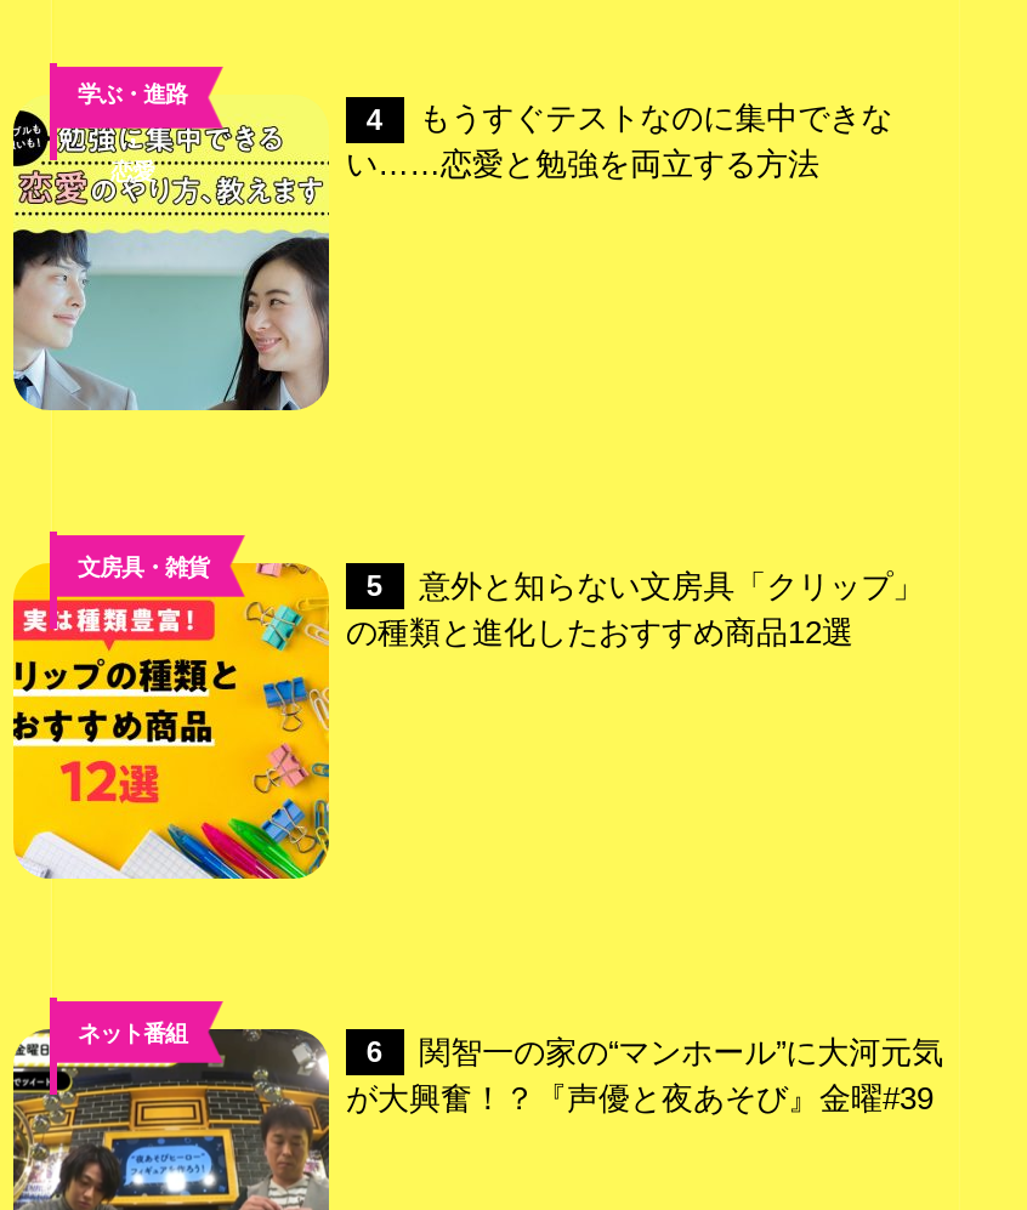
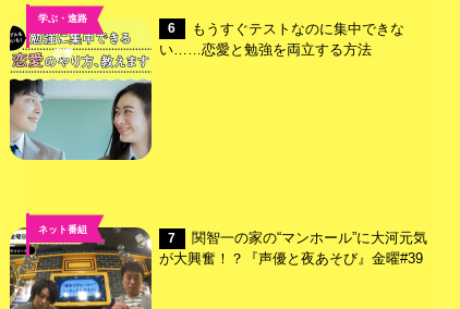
[366,100,892,137] 4 もうすぐテストなのに集中できな -> [168,21,405,37] 6 もうすぐテストなのに集中できな
[11,553,924,880] [image] | 文房具・雑貨 | 5 | 意外と知らない文房具「クリップ」 | の種類と進化したおすすめ商品12選 -> none
[366,1034,943,1071] 6 関智一の家の“マンホール”に大河元気 -> [168,230,427,246] 7 関智一の家の“マンホール”に大河元気

